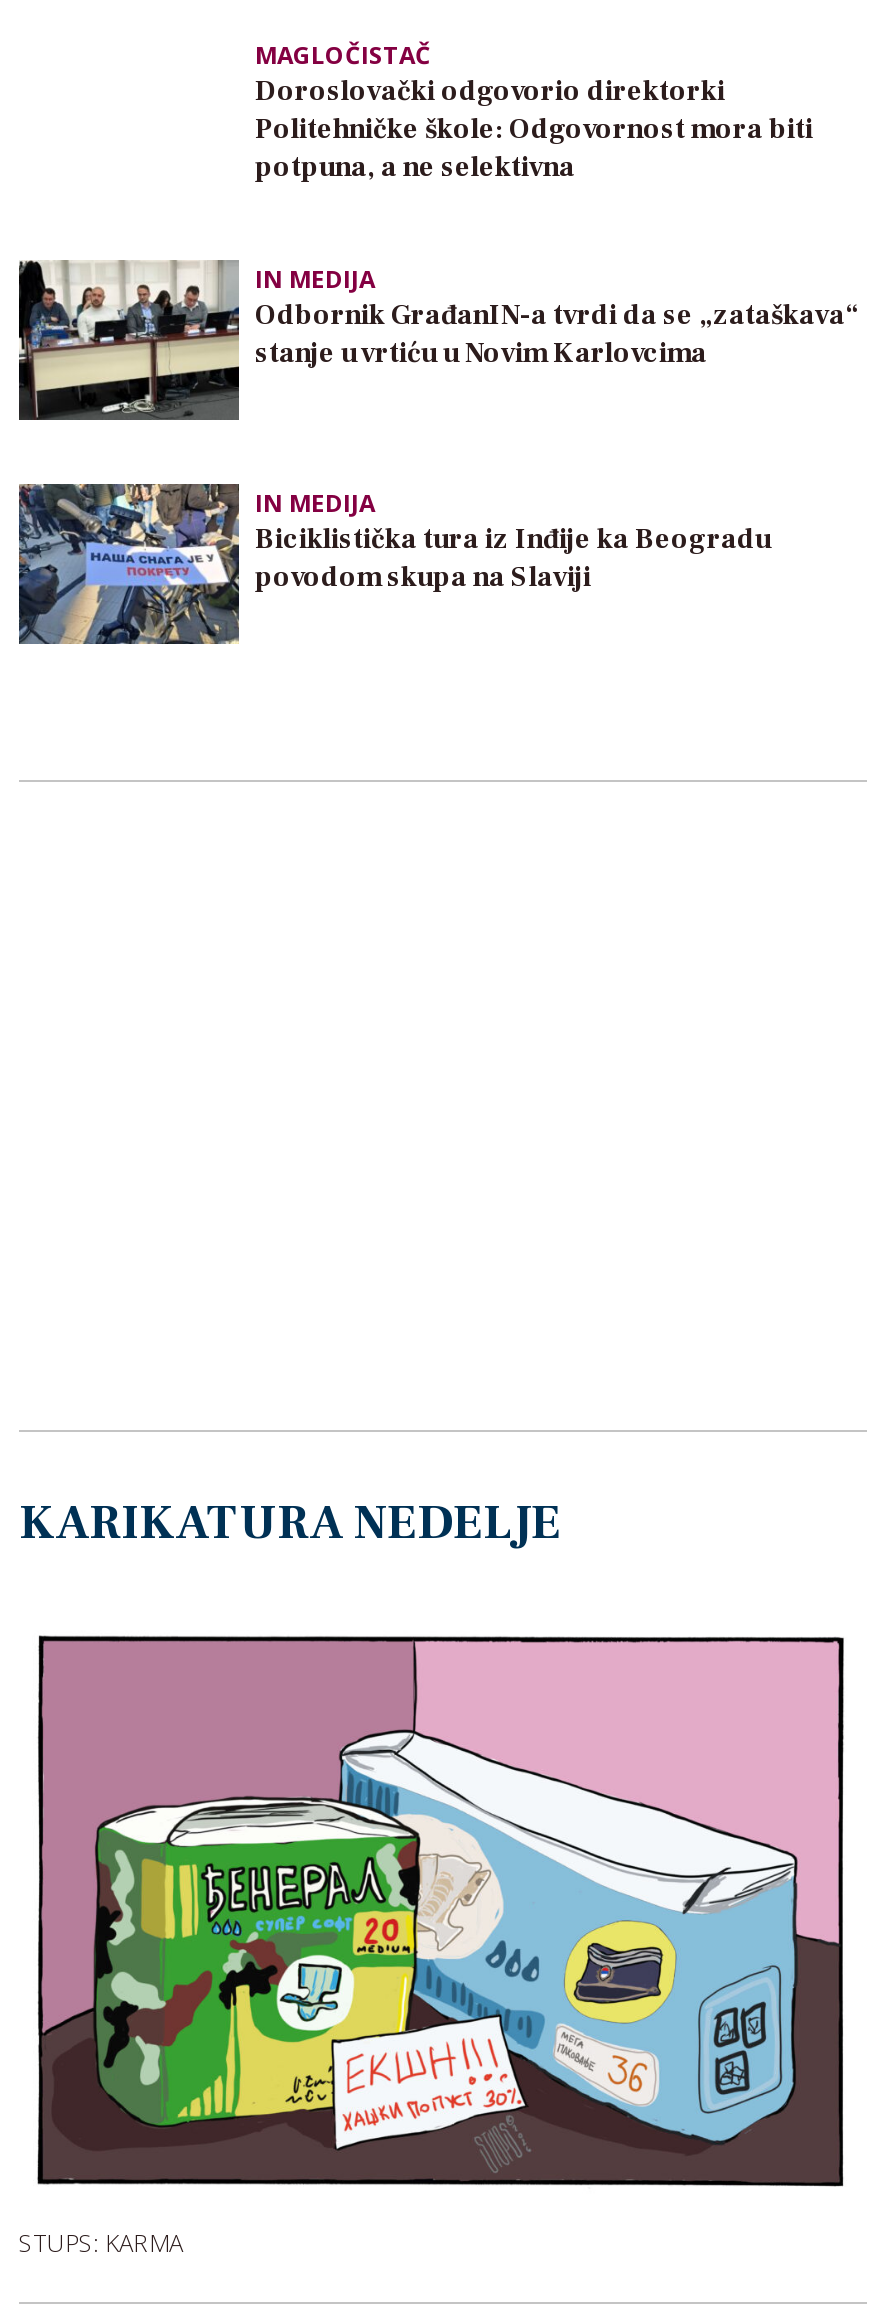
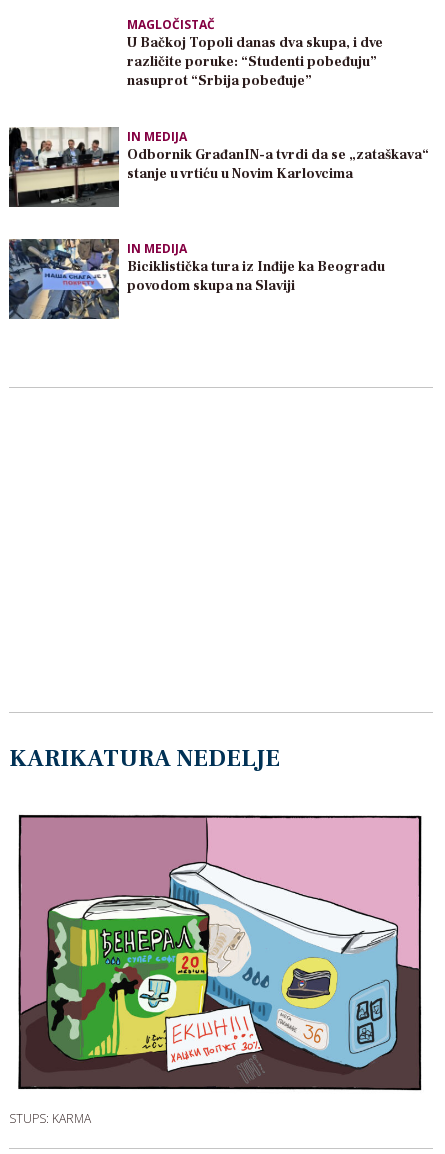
[255,74,813,186] Doroslovački odgovorio direktorki | Politehničke škole: Odgovornost mora biti | potpuna, a ne selektivna -> [127,34,383,90] U Bačkoj Topoli danas dva skupa, i dve | različite poruke: “Studenti pobeđuju” | nasuprot “Srbija pobeđuje”

